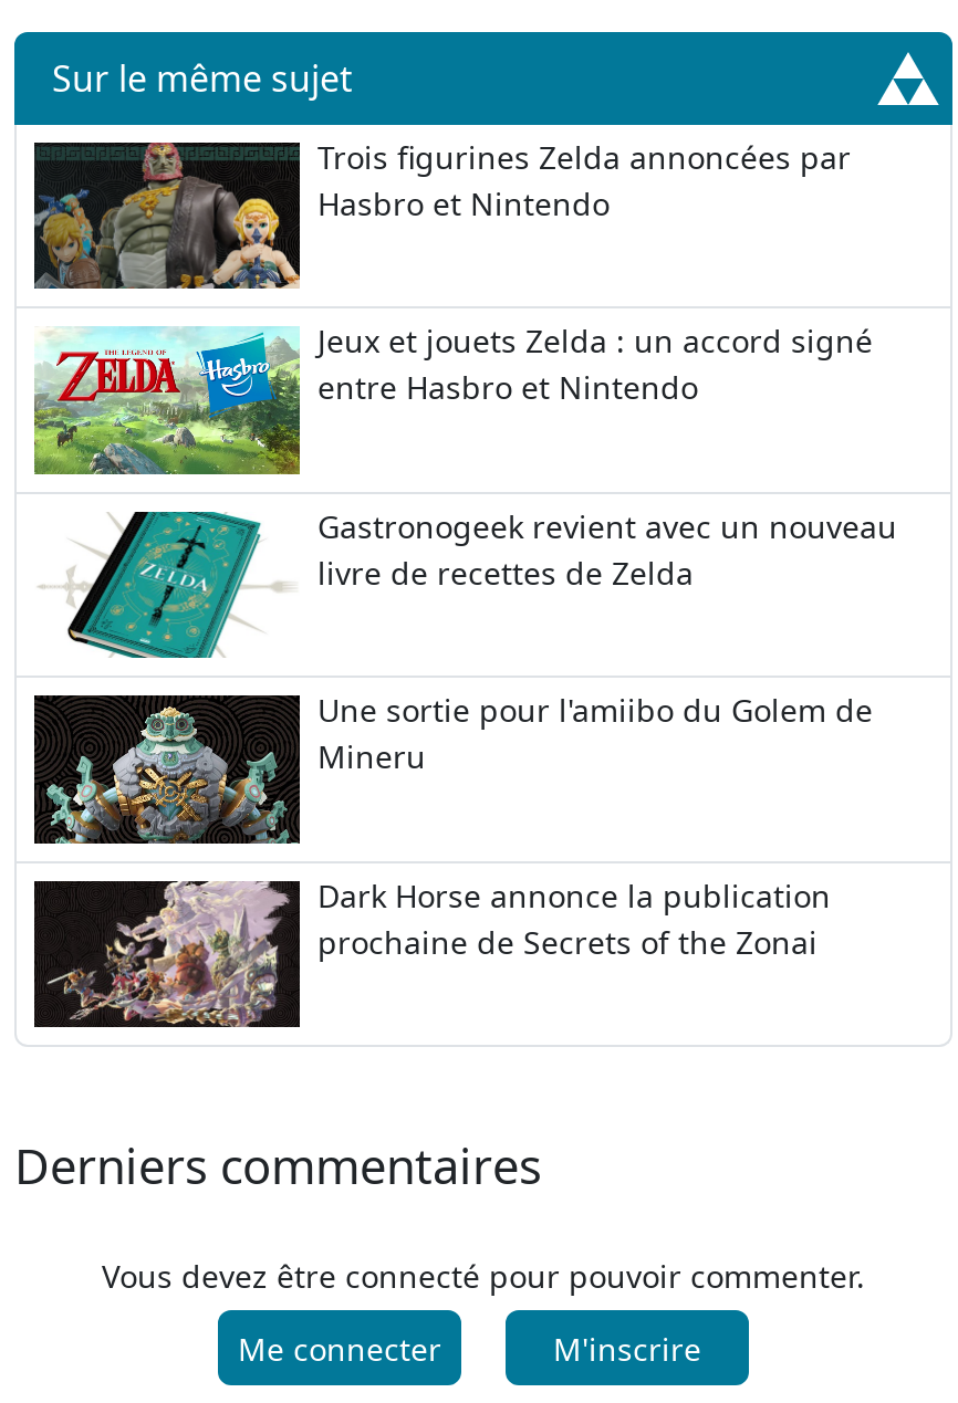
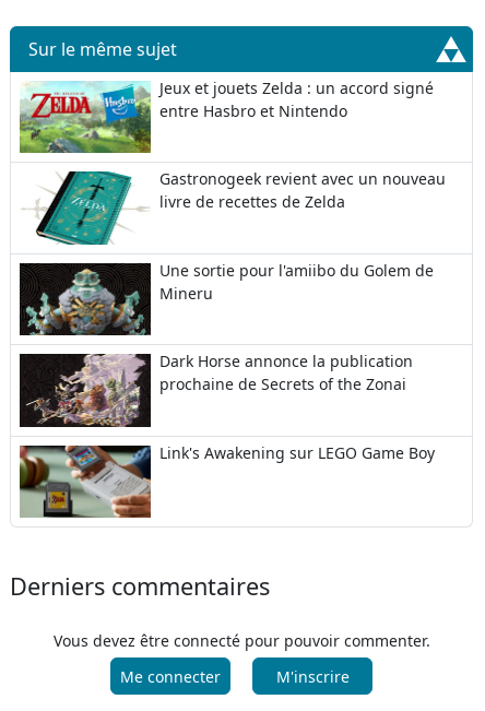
[32,136,851,289] [image] | Trois figurines Zelda annoncées par | Hasbro et Nintendo -> none
moved [30,321,897,962] -> [17,78,446,394]: [image] | Jeux et jouets Zelda : un accord signé | entre Hasbro et Nintendo | ... | Dark Horse annonce la publication | prochaine de Secrets of the Zonai
none -> [19,442,435,518] [image] | Link's Awakening sur LEGO Game Boy

